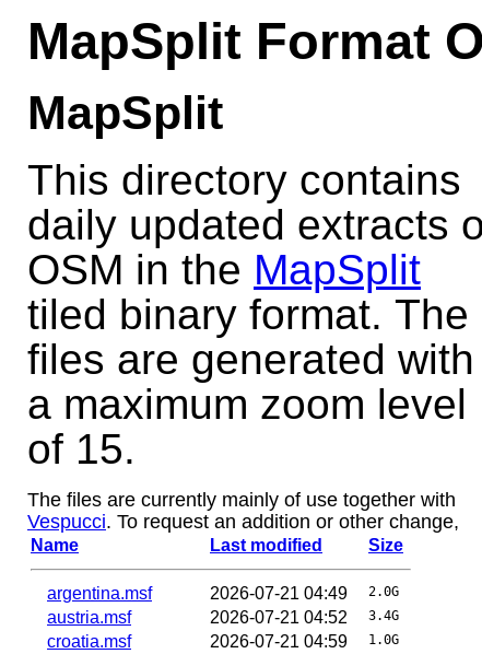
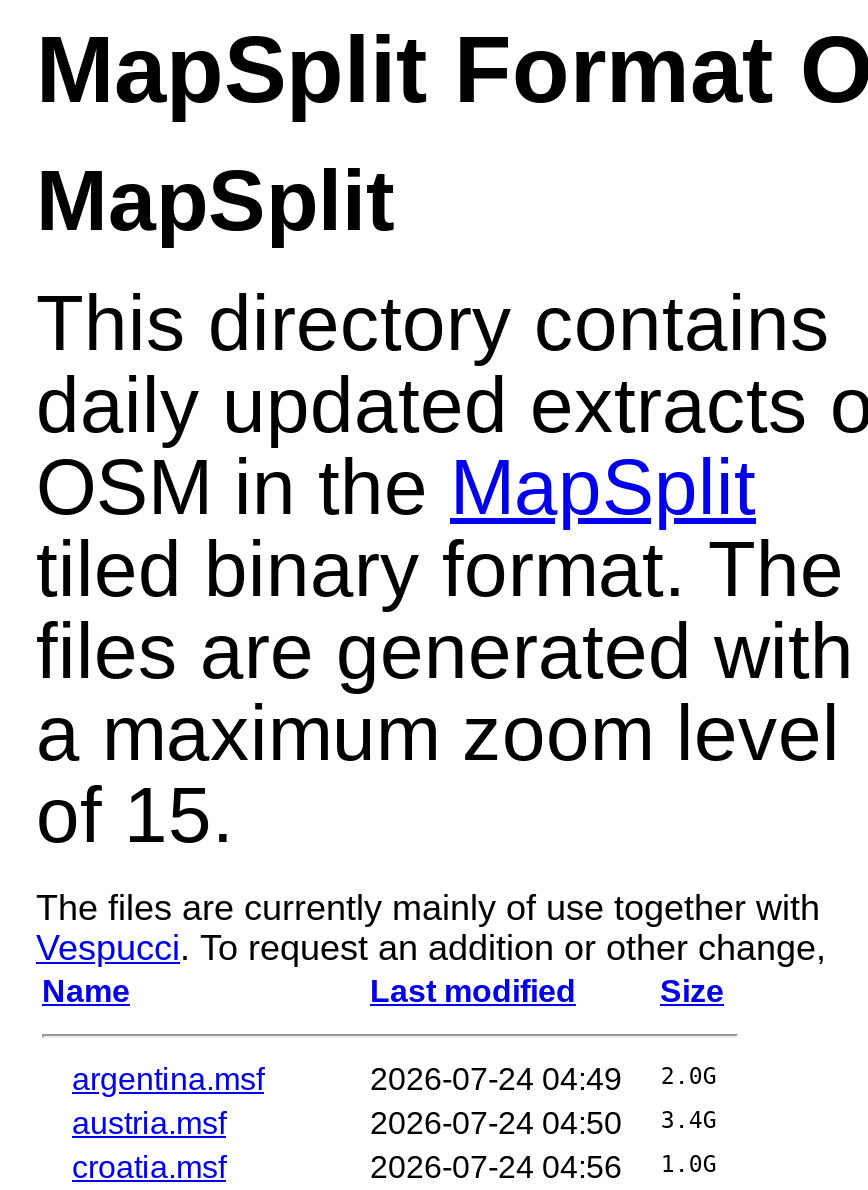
[210,584,399,602] 2026-07-21 04:49 2.0G -> [370,1062,717,1096] 2026-07-24 04:49 2.0G
[210,608,399,627] 2026-07-21 04:52 3.4G -> [370,1106,717,1140] 2026-07-24 04:50 3.4G
[210,632,399,651] 2026-07-21 04:59 1.0G -> [370,1150,717,1184] 2026-07-24 04:56 1.0G

